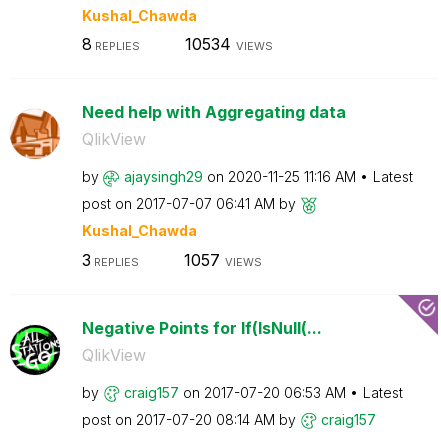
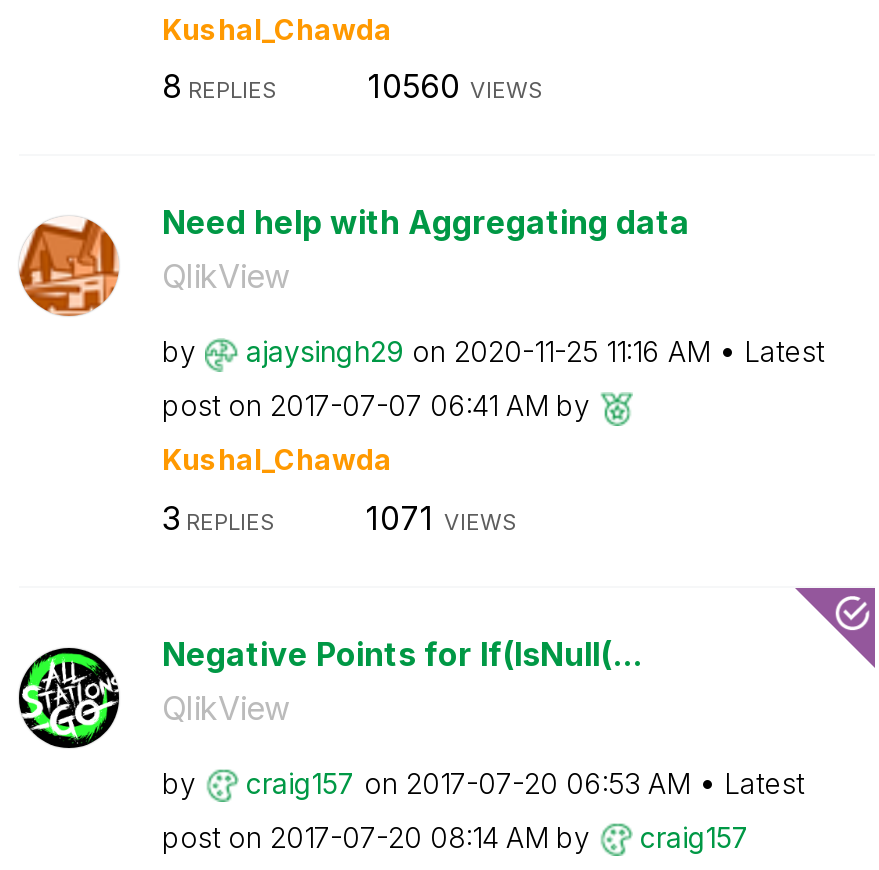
[184,34,272,54] 10534 VIEWS -> [368,66,544,106] 10560 VIEWS
[183,249,261,269] 1057 VIEWS -> [366,497,518,537] 1071 VIEWS

